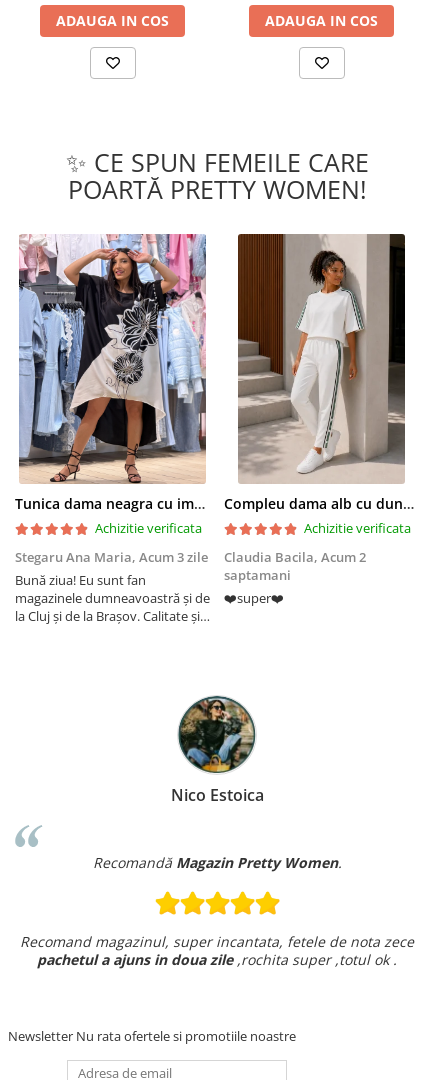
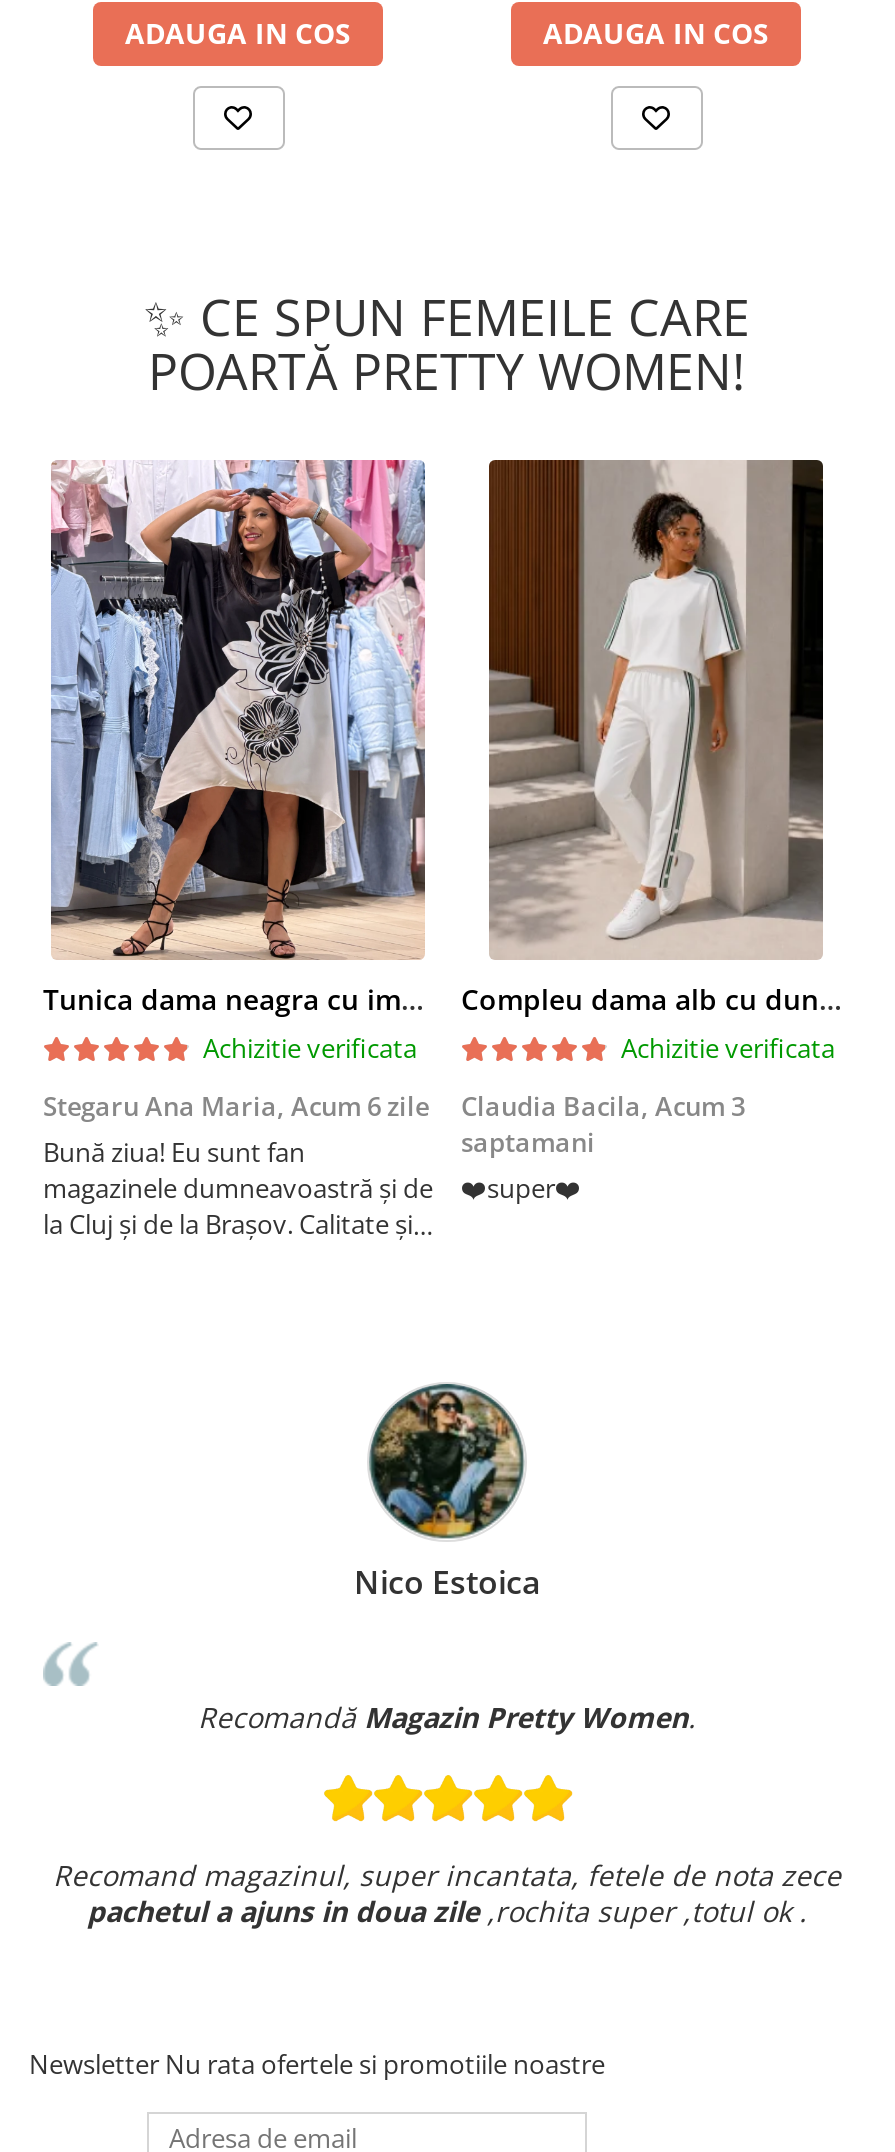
[15,548,208,566] Stegaru Ana Maria, Acum 3 zile -> [43,1089,429,1125] Stegaru Ana Maria, Acum 6 zile
[224,548,366,566] Claudia Bacila, Acum 2 -> [461,1089,745,1125] Claudia Bacila, Acum 3

